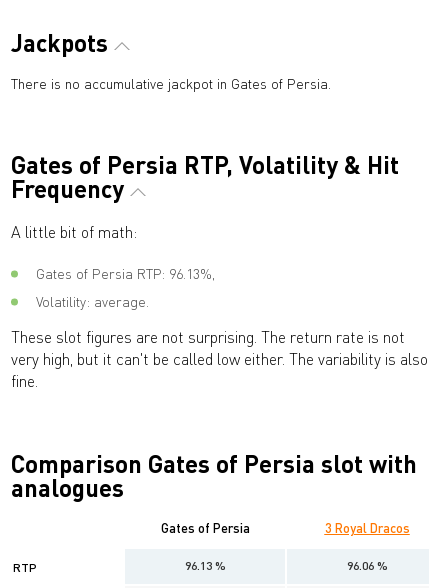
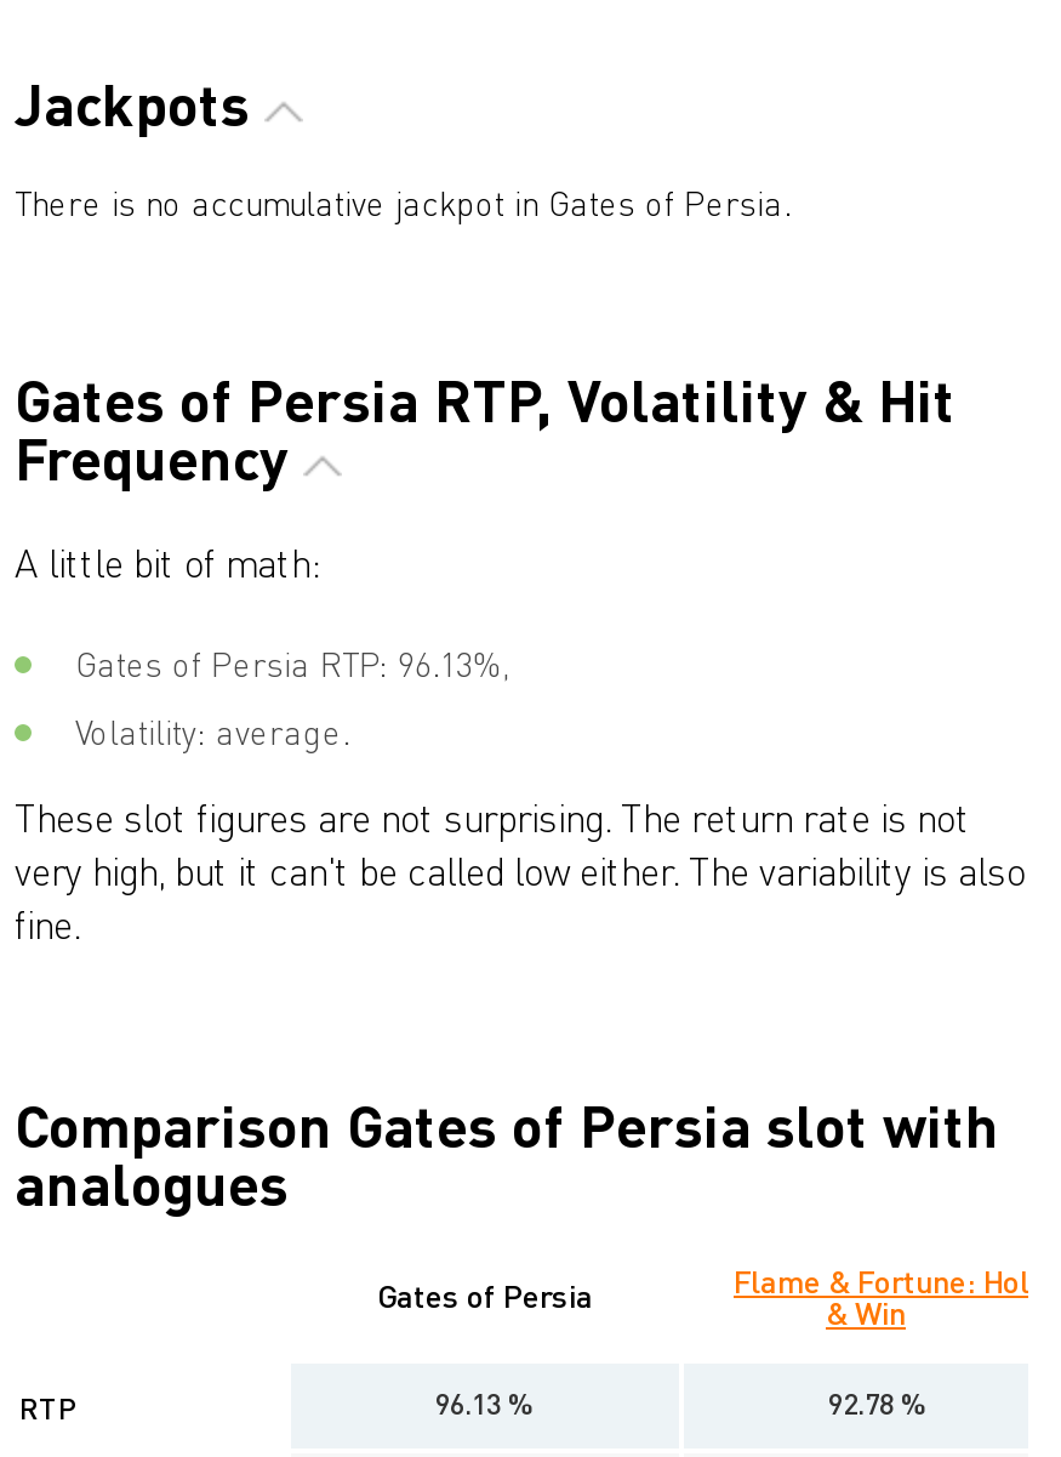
[324,520,409,536] 3 Royal Dracos -> [734,1262,1046,1332] Flame & Fortune: Hold | & Win
[346,558,387,573] 96.06 % -> [828,1386,928,1422] 92.78 %

